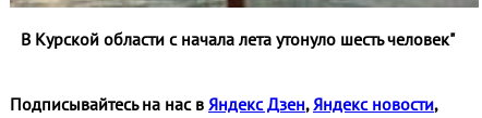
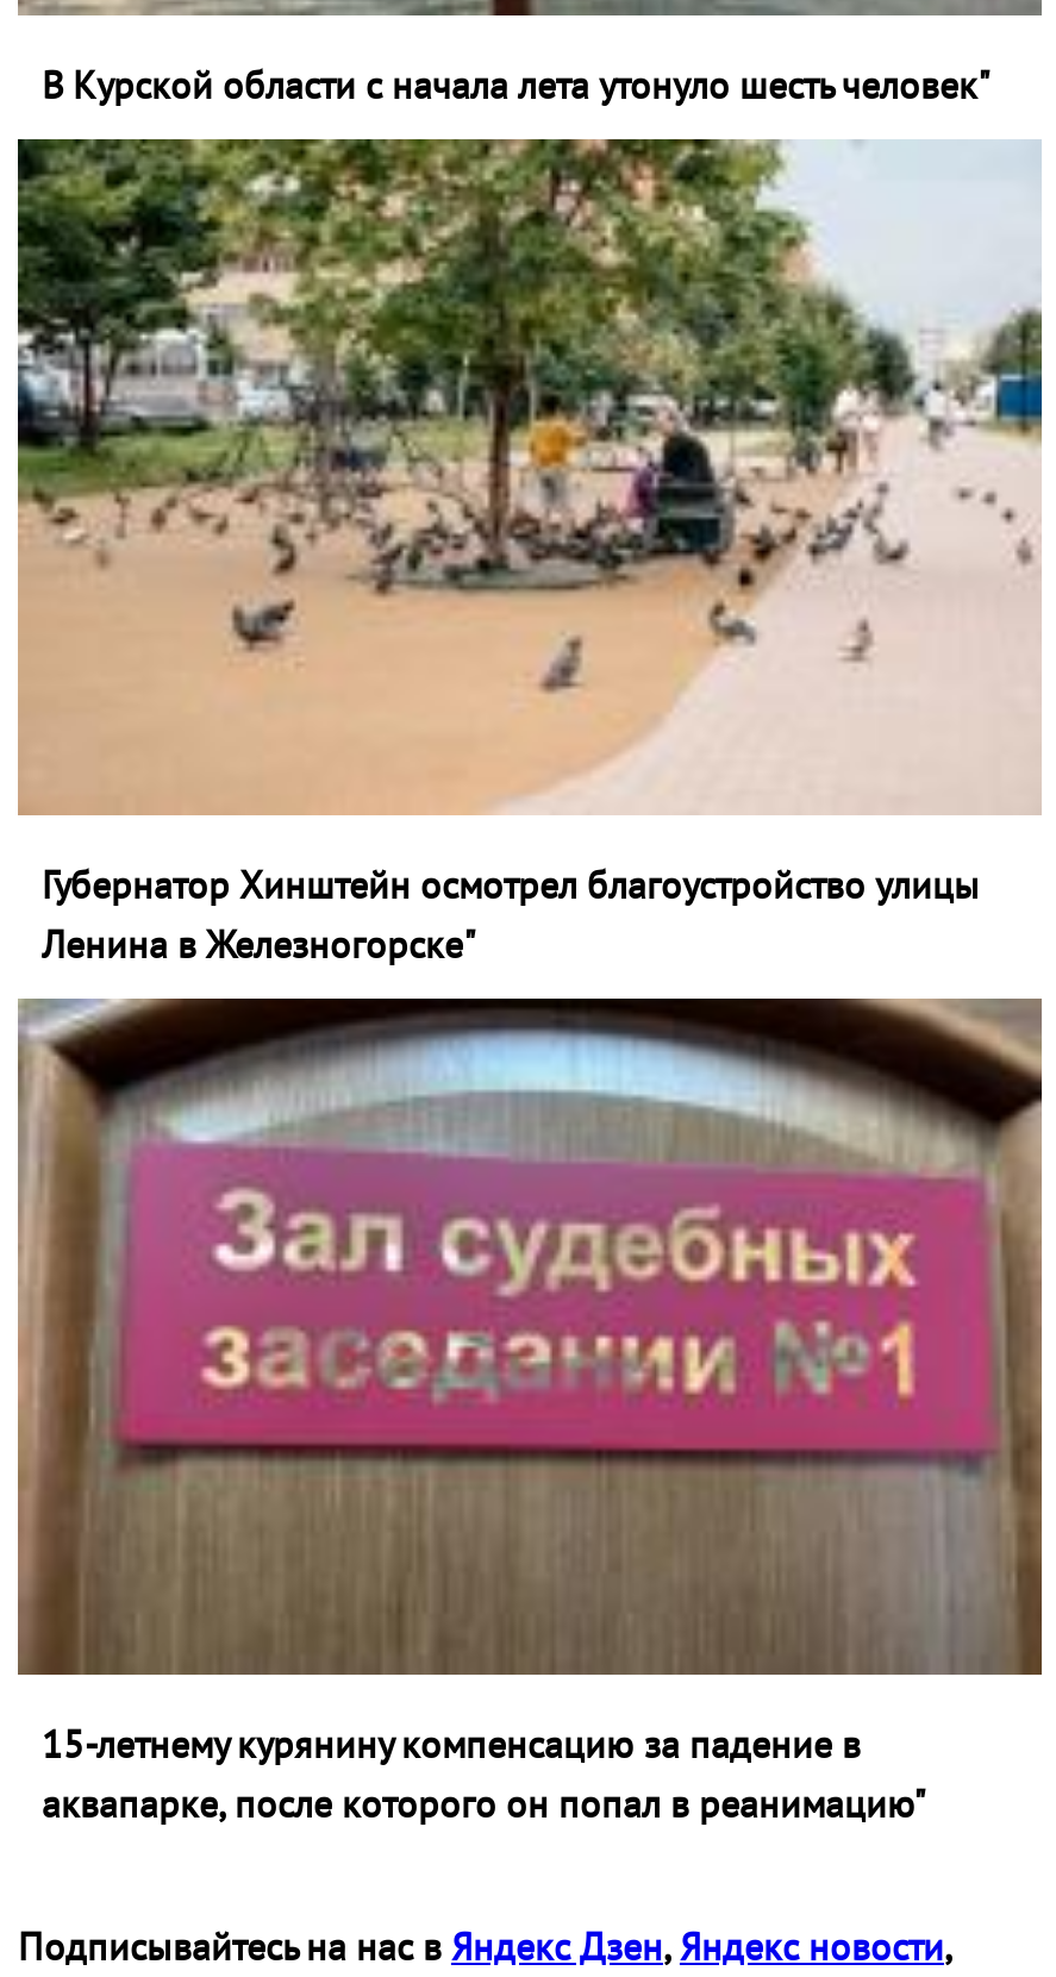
none -> [15,136,1044,968] [image] | Губернатор Хинштейн осмотрел благоустройство улицы | Ленина в Железногорске"
none -> [18,995,1042,1828] [image] | 15-летнему курянину компенсацию за падение в | аквапарке, после которого он попал в реанимацию"

